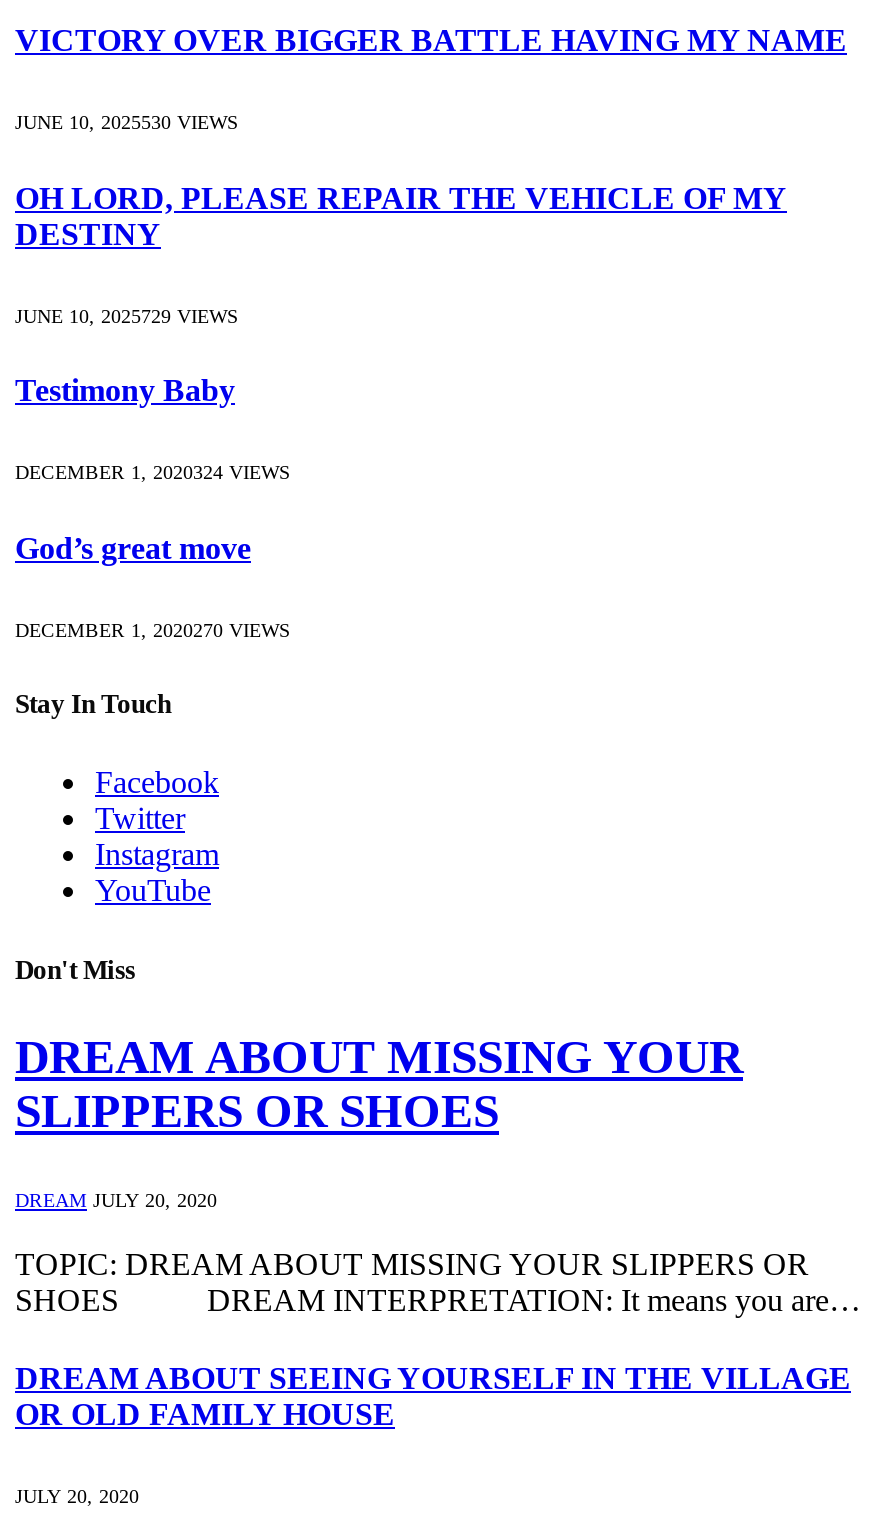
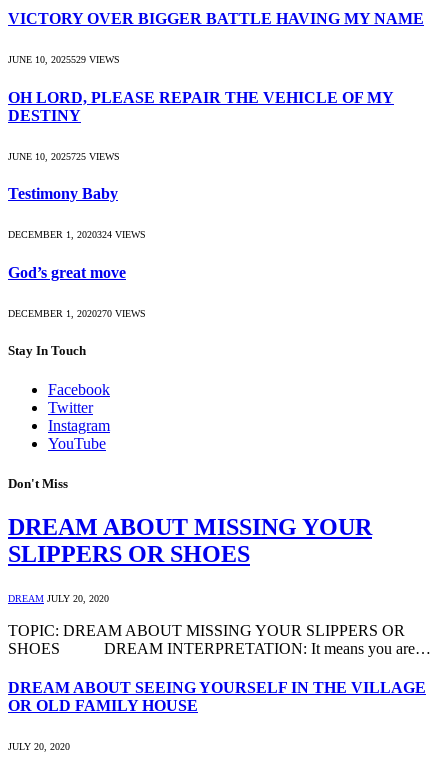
[15,112,239,134] JUNE 10, 2025530 VIEWS -> [8,54,120,65] JUNE 10, 2025529 VIEWS
[15,305,239,327] JUNE 10, 2025729 VIEWS -> [8,151,120,162] JUNE 10, 2025725 VIEWS

